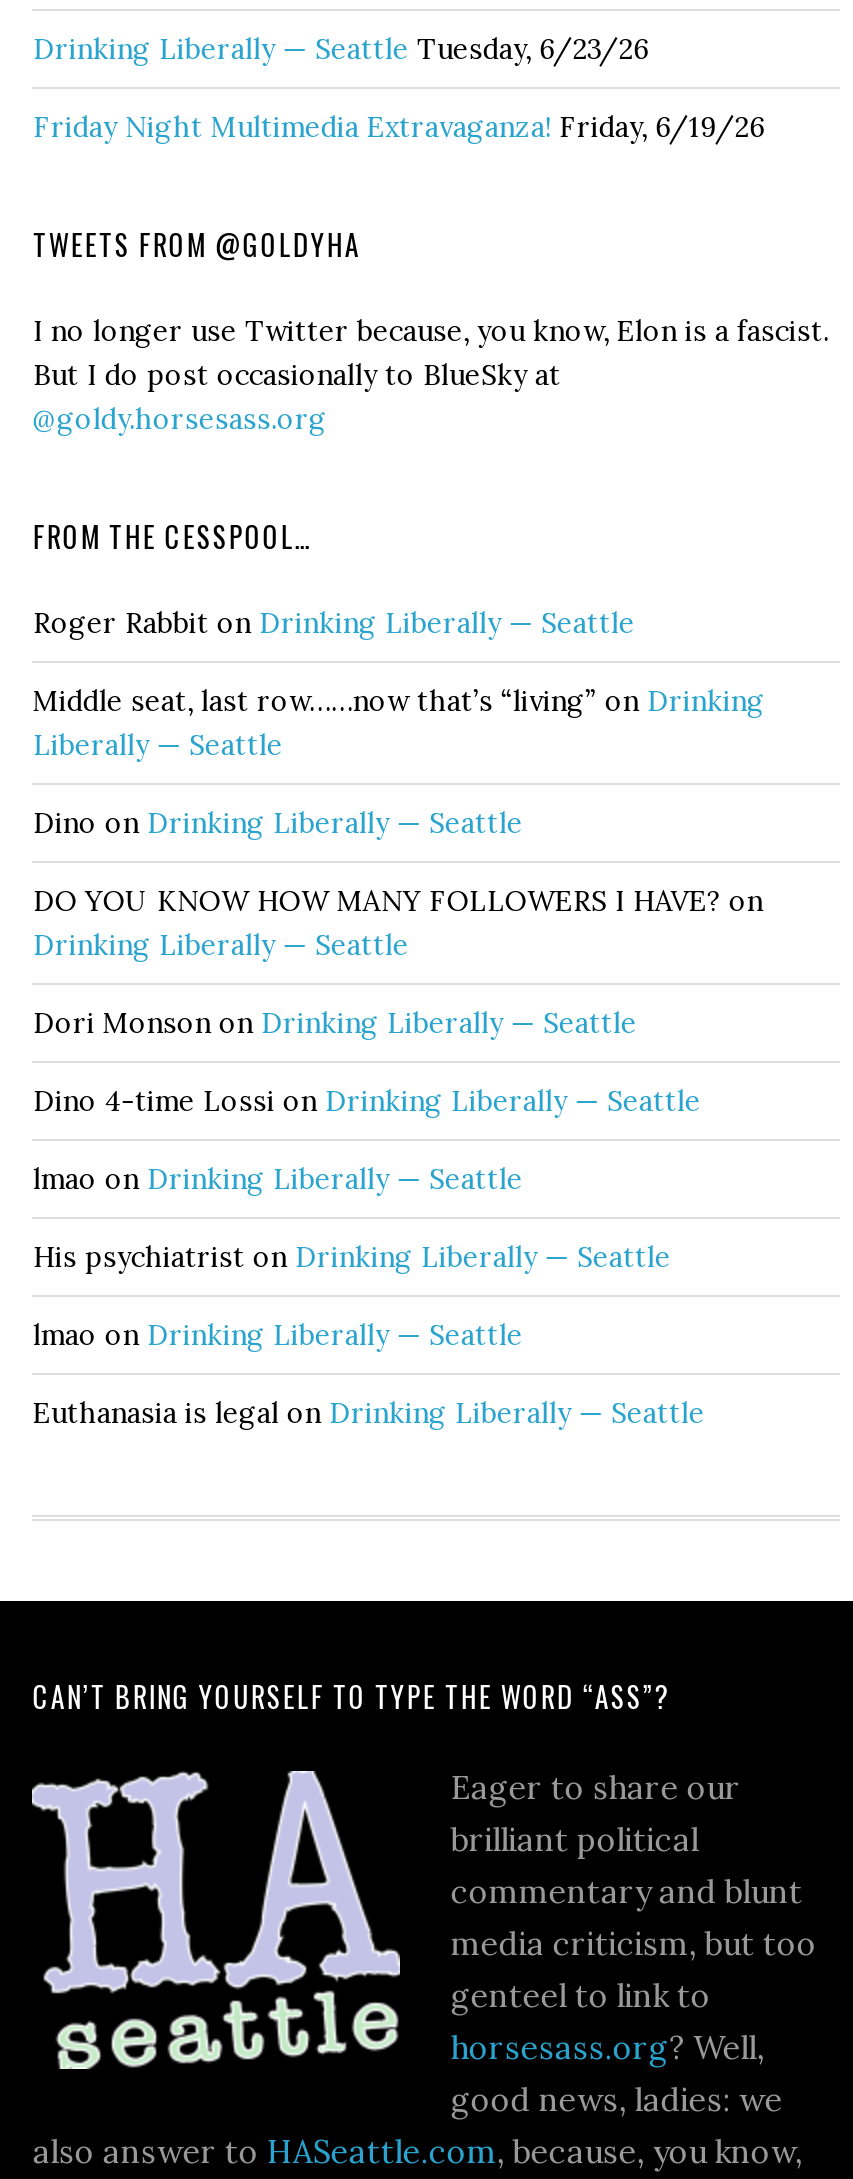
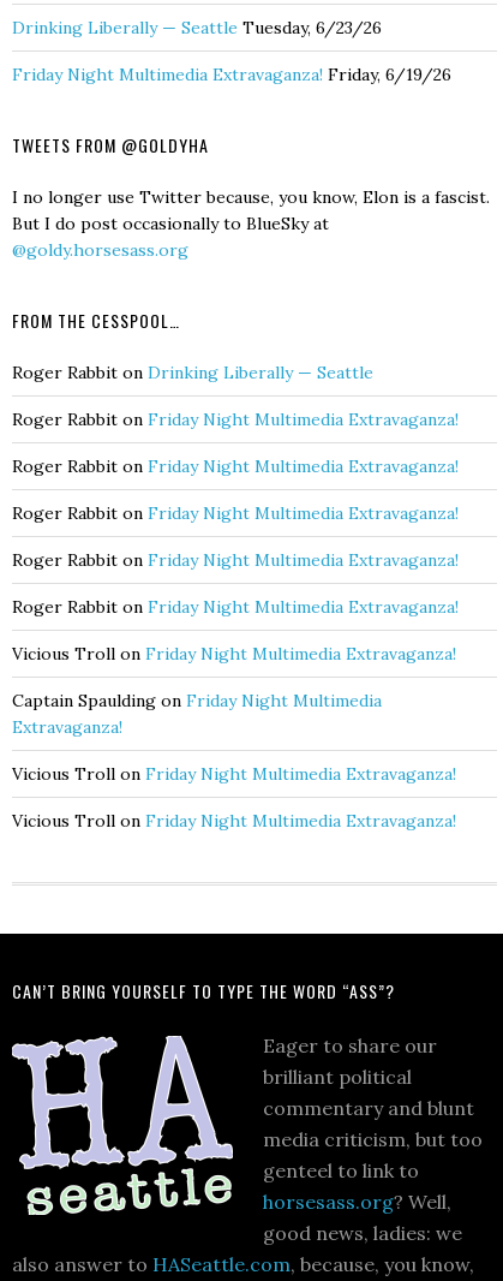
[33,683,765,763] Middle seat, last row……now that’s “living” on Drinking | Liberally — Seattle -> [12,409,459,430] Roger Rabbit on Friday Night Multimedia Extravaganza!
[33,805,523,841] Dino on Drinking Liberally — Seattle -> [12,455,459,477] Roger Rabbit on Friday Night Multimedia Extravaganza!
[33,883,763,963] DO YOU KNOW HOW MANY FOLLOWERS I HAVE? on | Drinking Liberally — Seattle -> [12,502,459,524] Roger Rabbit on Friday Night Multimedia Extravaganza!
[33,1005,637,1041] Dori Monson on Drinking Liberally — Seattle -> [12,549,459,571] Roger Rabbit on Friday Night Multimedia Extravaganza!
[33,1083,701,1119] Dino 4-time Lossi on Drinking Liberally — Seattle -> [12,596,459,618] Roger Rabbit on Friday Night Multimedia Extravaganza!
[33,1161,523,1197] lmao on Drinking Liberally — Seattle -> [12,643,457,665] Vicious Troll on Friday Night Multimedia Extravaganza!
[33,1239,671,1275] His psychiatrist on Drinking Liberally — Seattle -> [12,690,382,738] Captain Spaulding on Friday Night Multimedia | Extravaganza!
[33,1317,523,1353] lmao on Drinking Liberally — Seattle -> [12,763,457,785] Vicious Troll on Friday Night Multimedia Extravaganza!
[33,1395,705,1431] Euthanasia is legal on Drinking Liberally — Seattle -> [12,810,457,832] Vicious Troll on Friday Night Multimedia Extravaganza!

